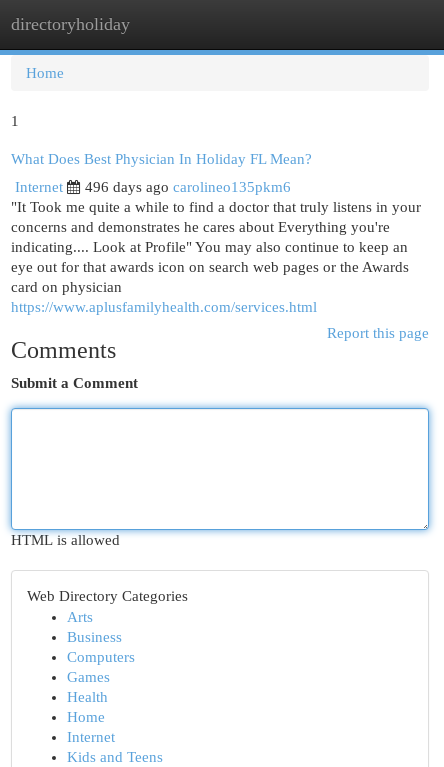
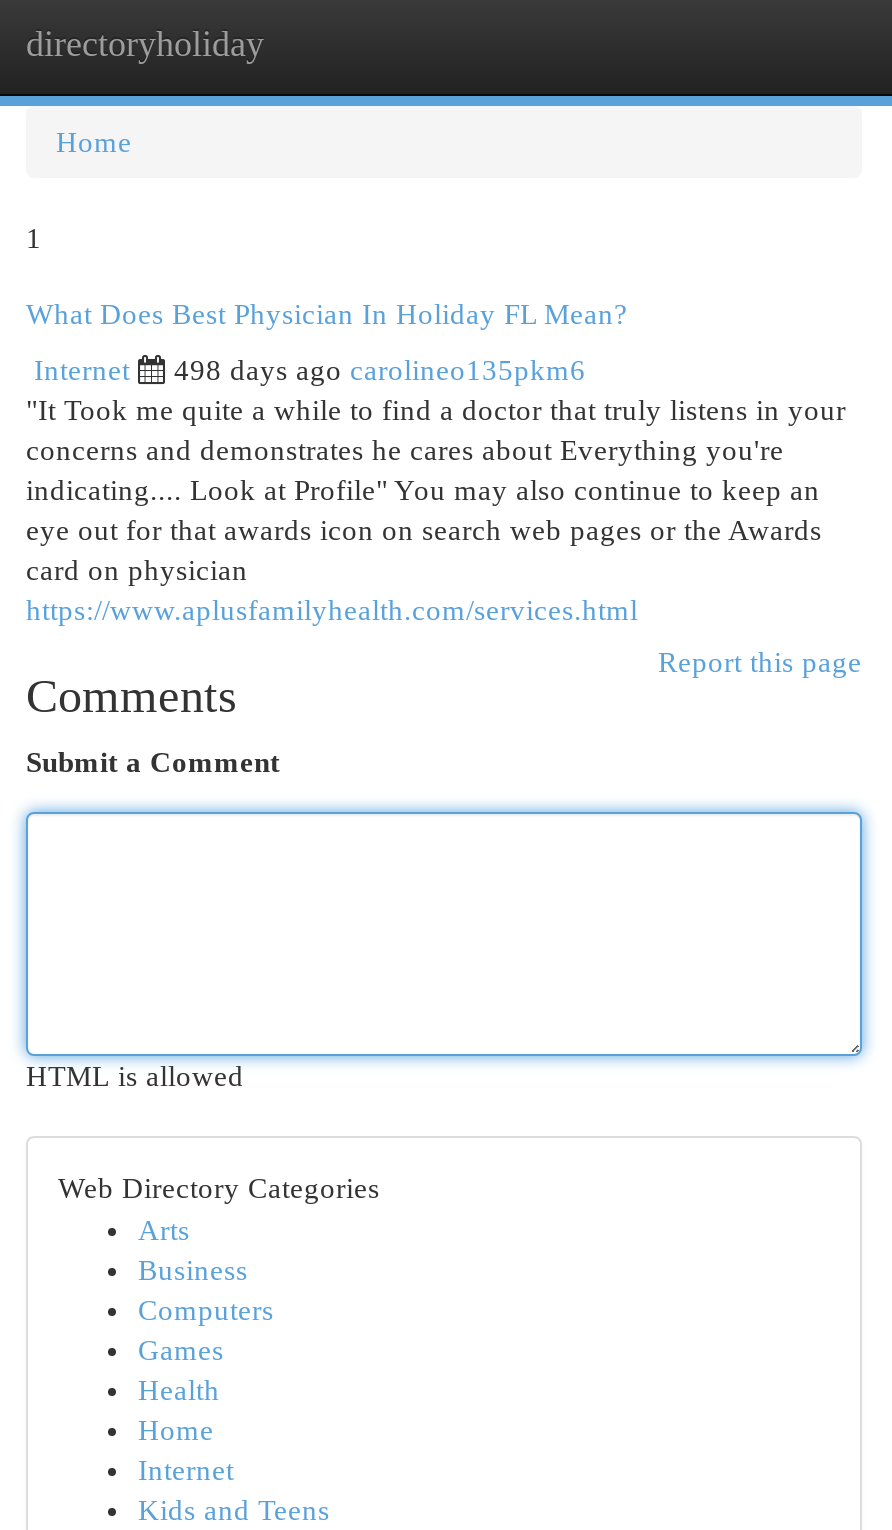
[85,179,291,195] 496 days ago carolineo135pkm6 -> [174,354,586,386] 498 days ago carolineo135pkm6

